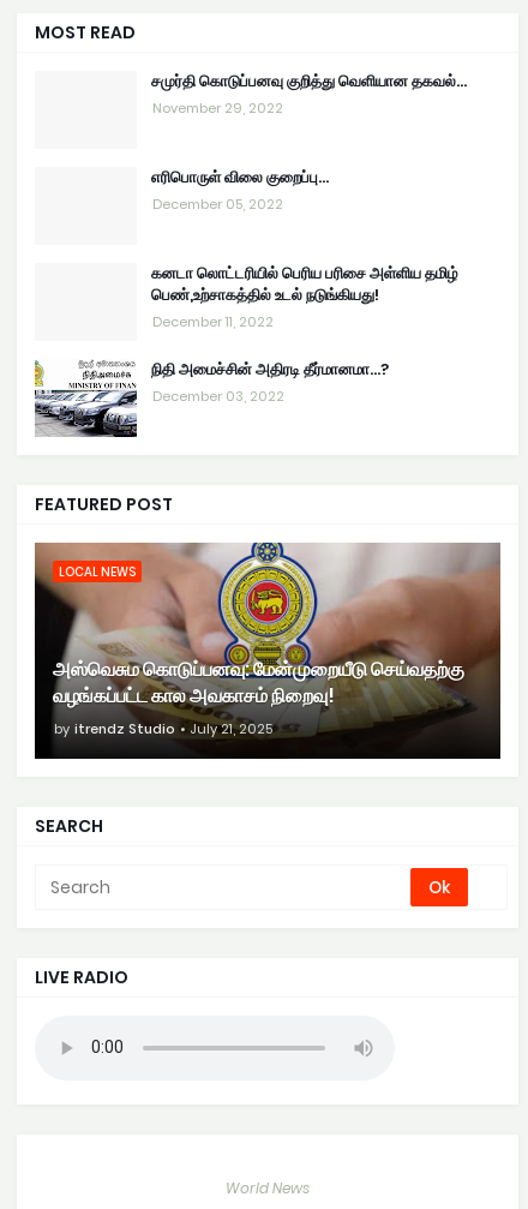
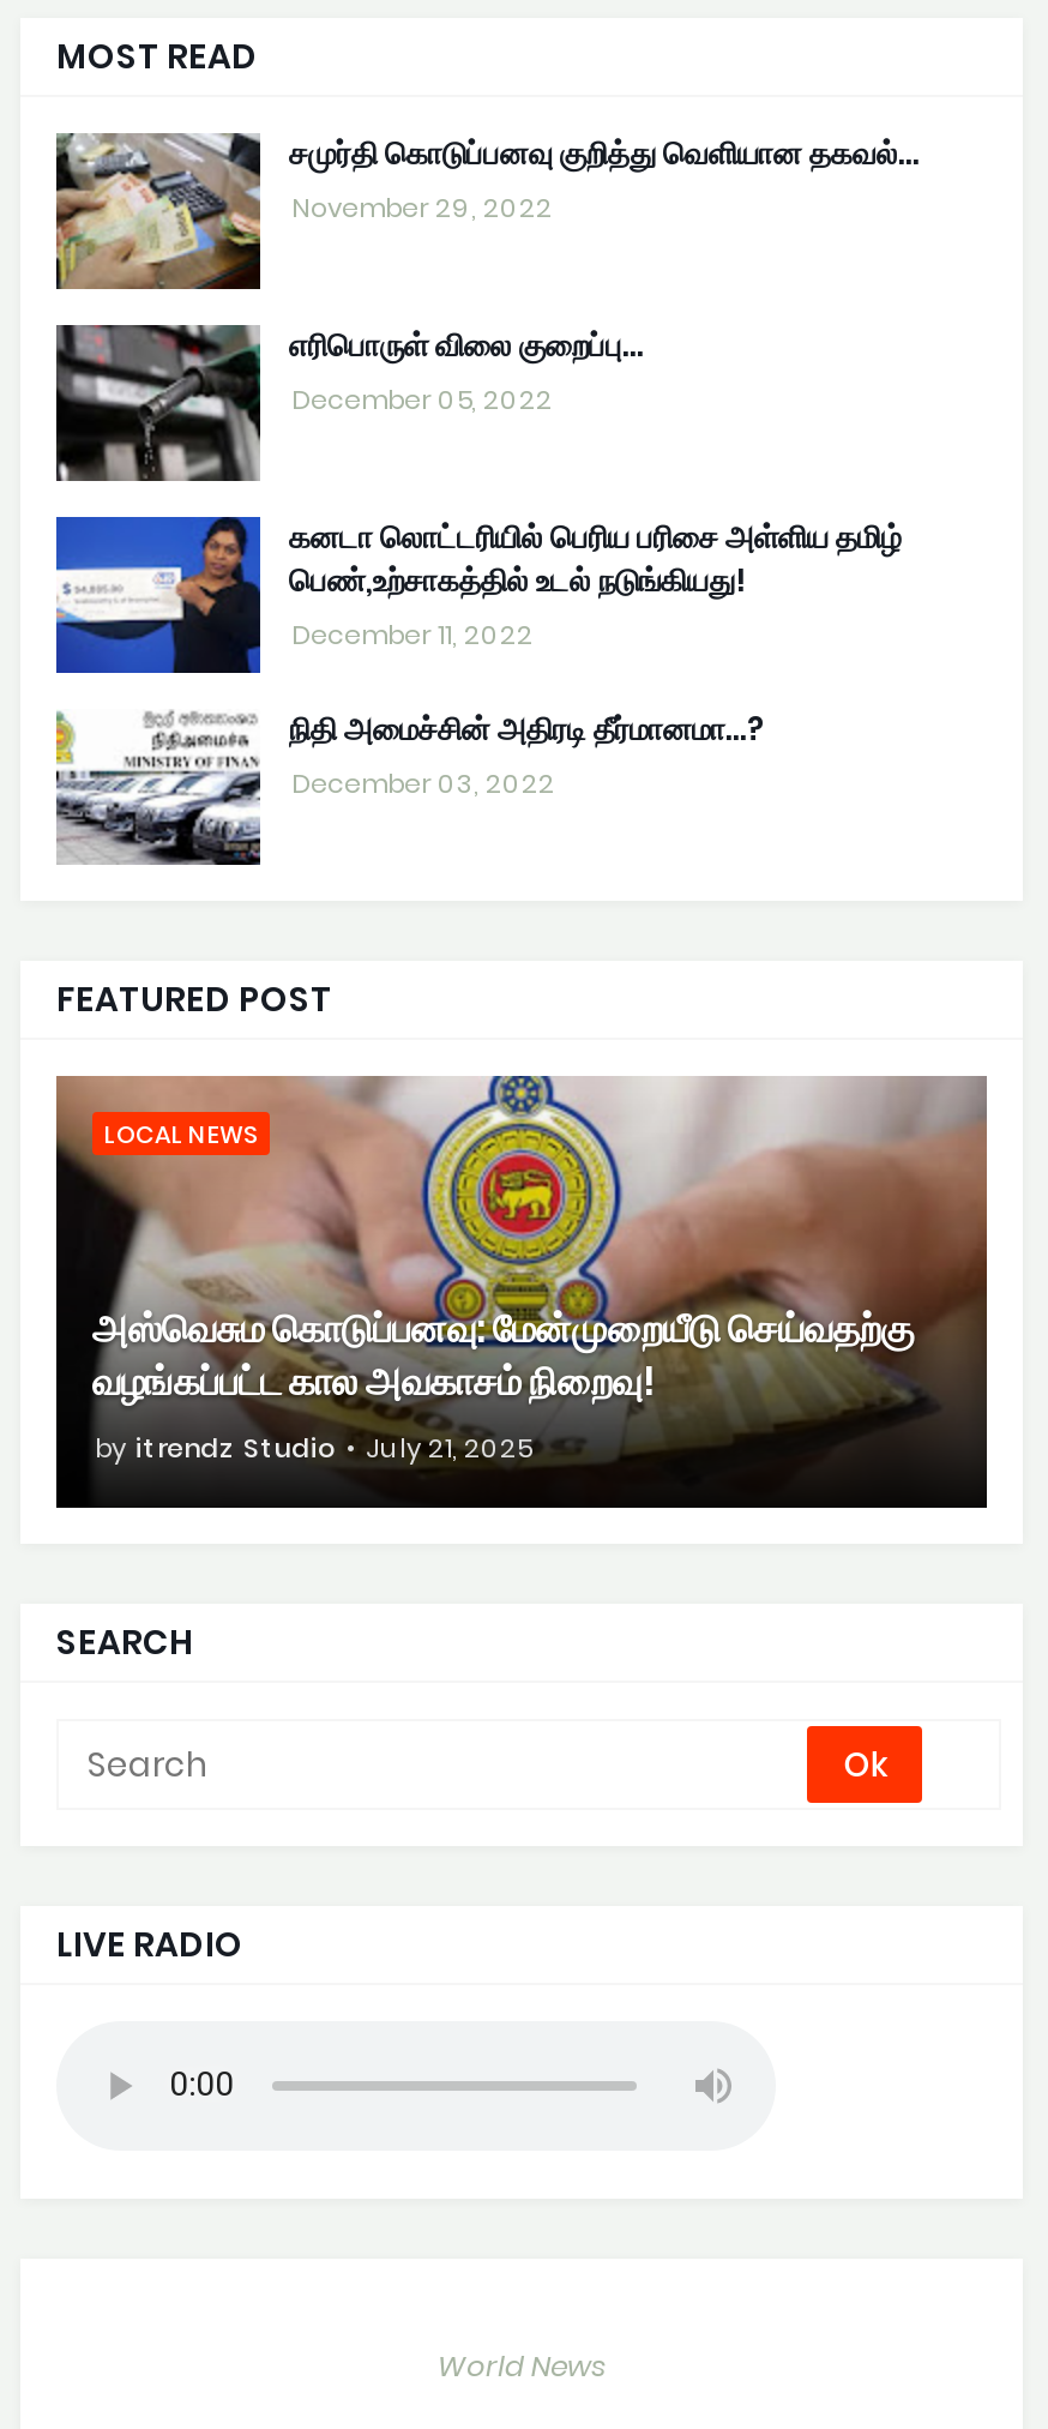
none -> [54,131,263,291] [image]
none -> [54,323,263,483] [image]
none -> [54,515,263,675] [image]

